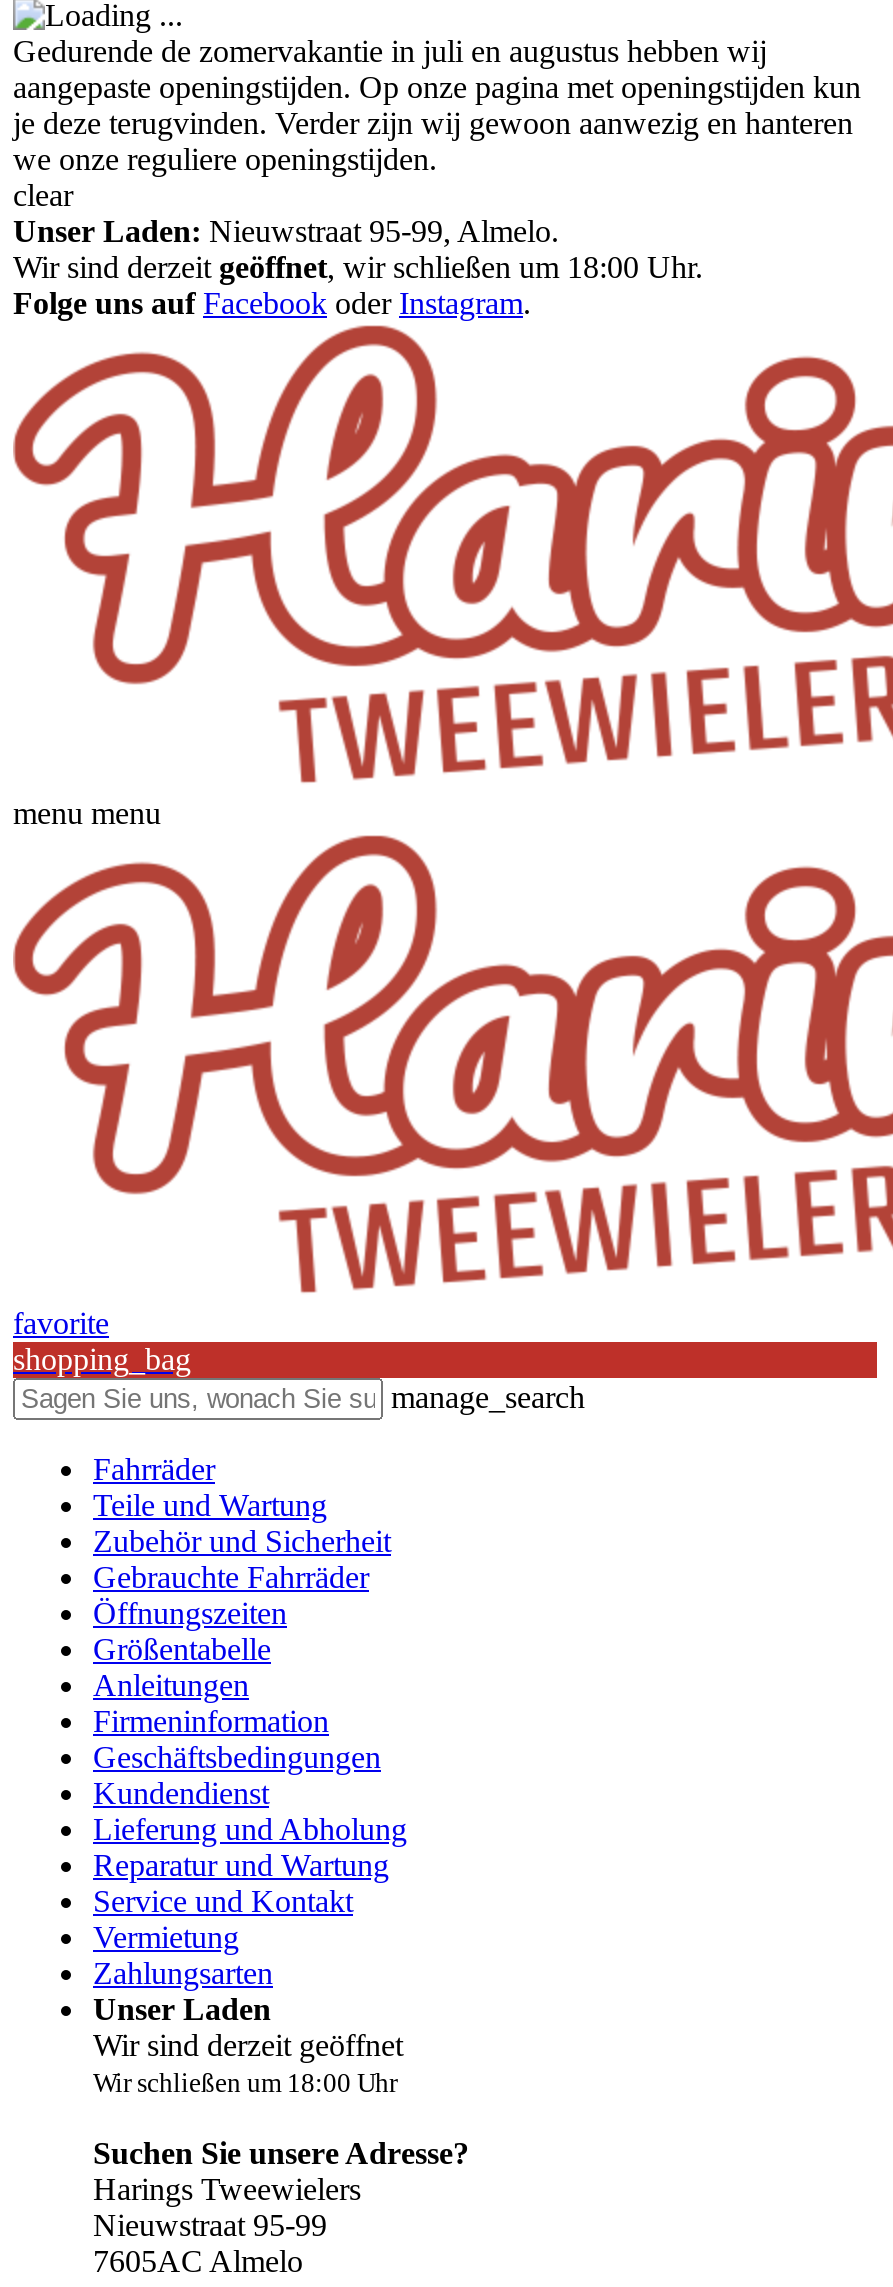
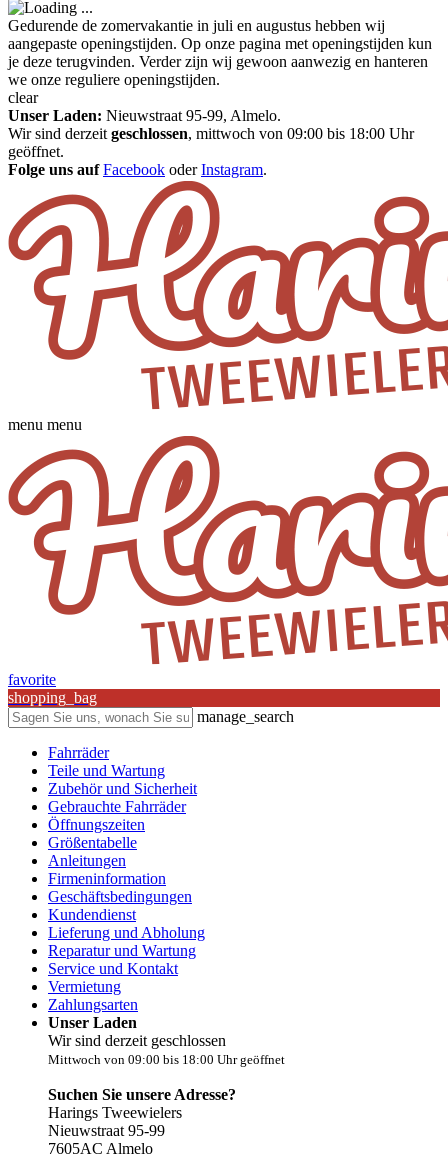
[13,250,703,284] Wir sind derzeit geöffnet, wir schließen um 18:00 Uhr. -> [8,125,414,160] Wir sind derzeit geschlossen, mittwoch von 09:00 bis 18:00 Uhr | geöffnet.
[93,2028,403,2098] Wir sind derzeit geöffnet | Wir schließen um 18:00 Uhr -> [48,1032,285,1067] Wir sind derzeit geschlossen | Mittwoch von 09:00 bis 18:00 Uhr geöffnet

